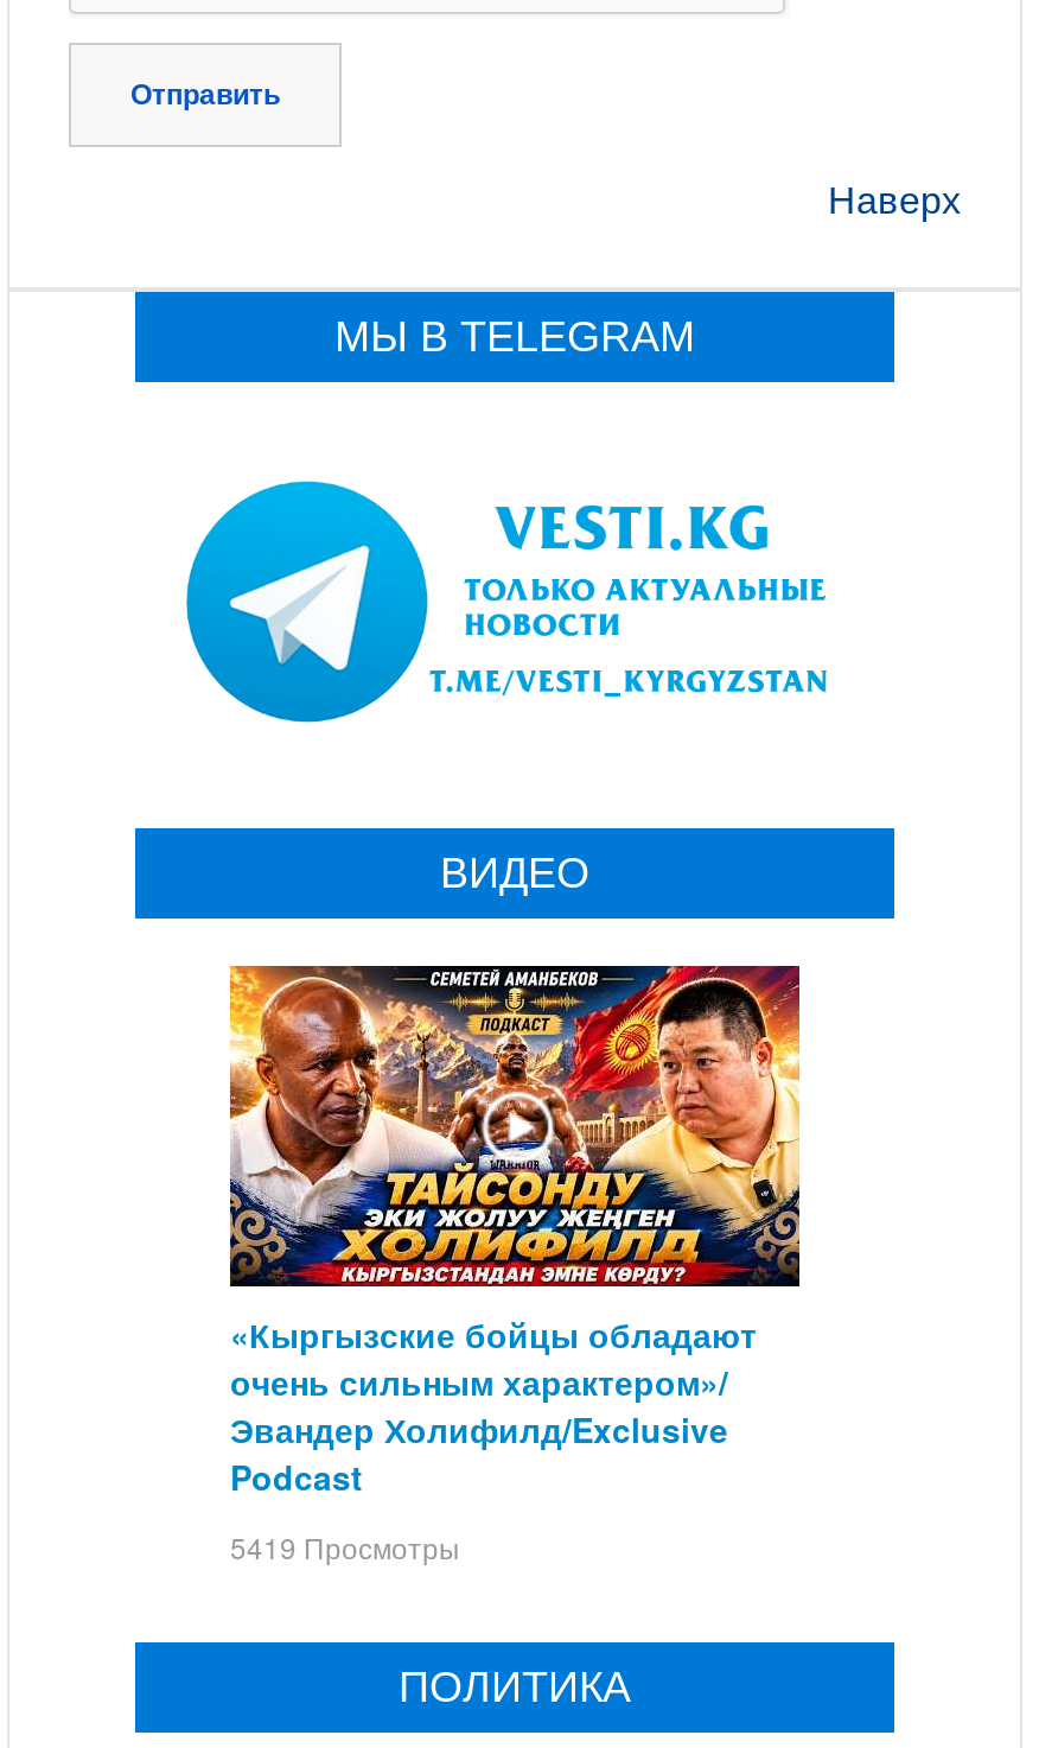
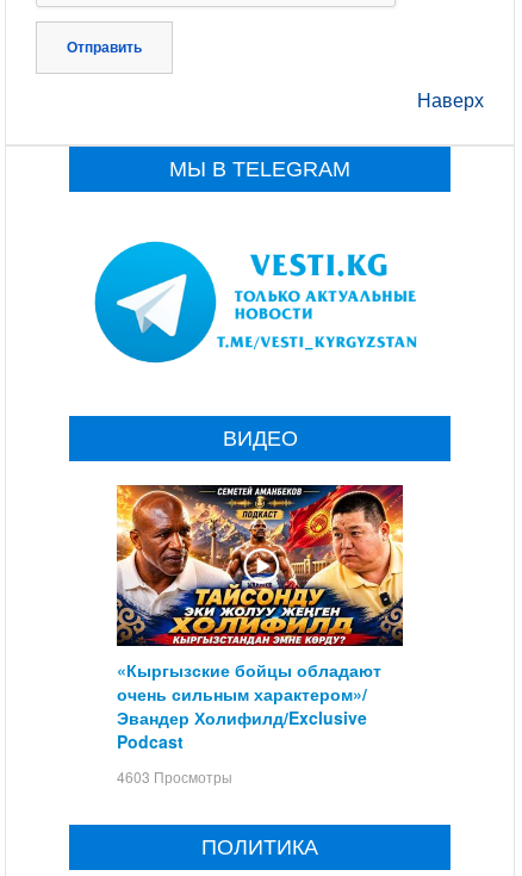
[230,1526,460,1566] 5419 Просмотры -> [117,766,232,786] 4603 Просмотры

